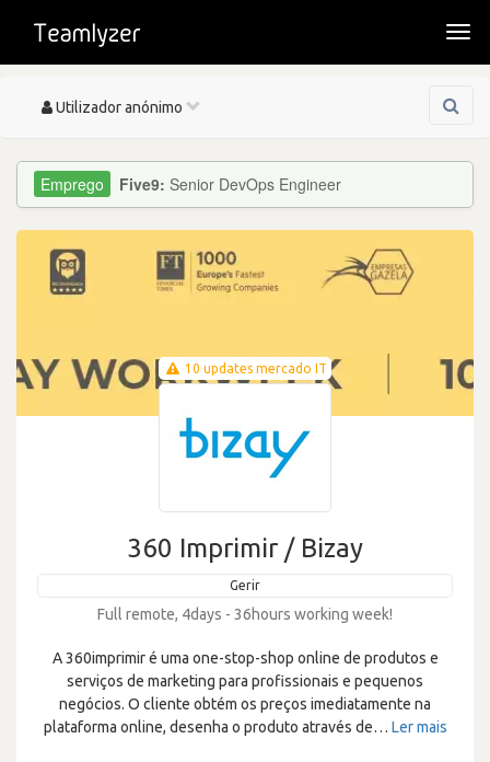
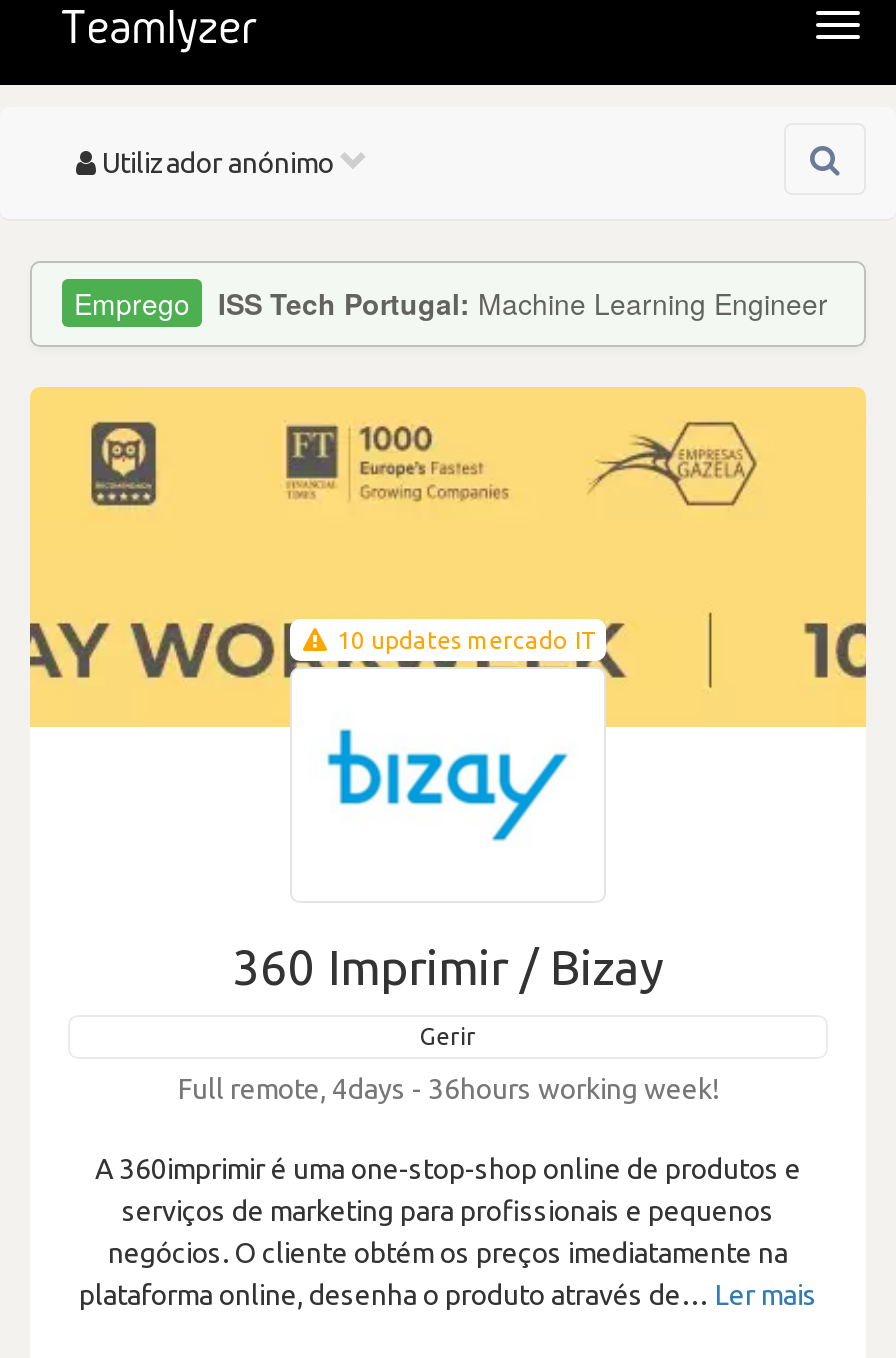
[119,173,341,195] Five9: Senior DevOps Engineer -> [218,283,828,323] ISS Tech Portugal: Machine Learning Engineer

